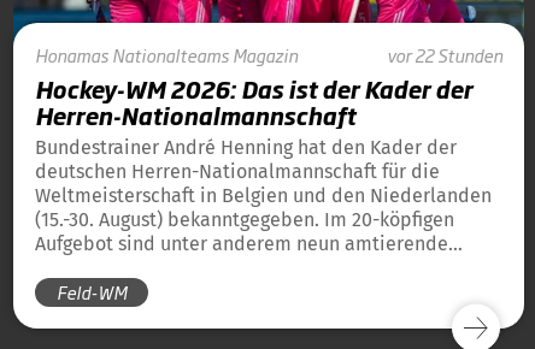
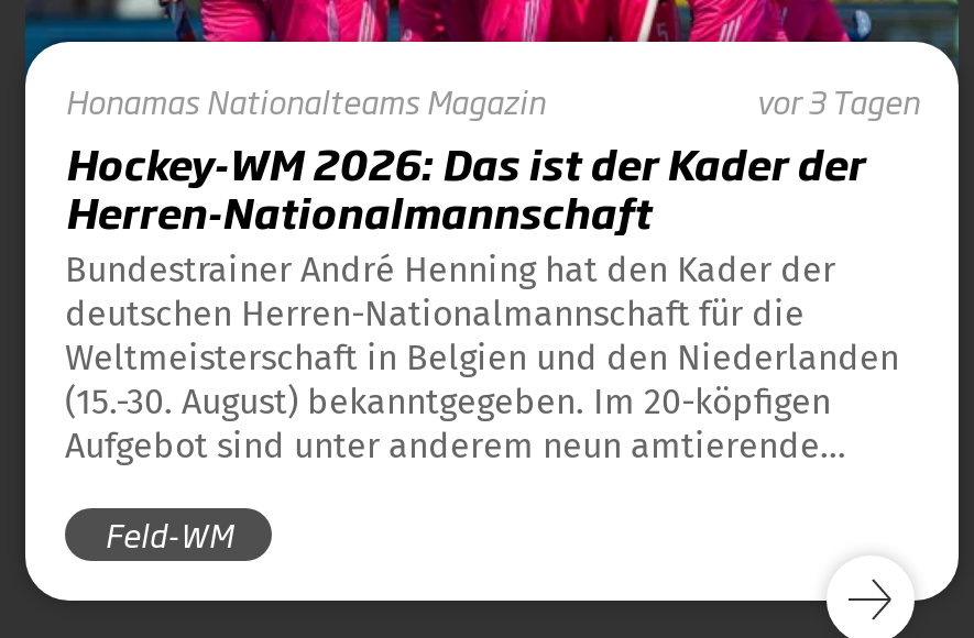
[387,42,502,67] vor 22 Stunden -> [756,77,919,123] vor 3 Tagen

